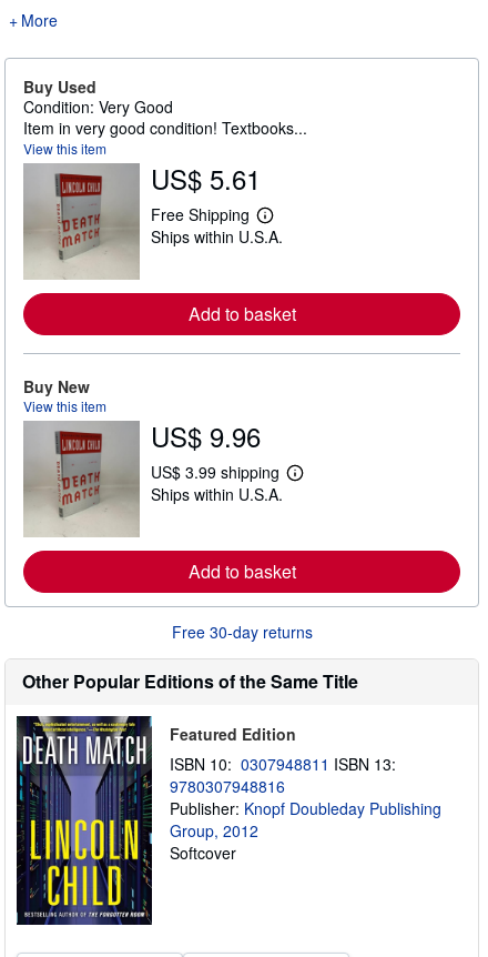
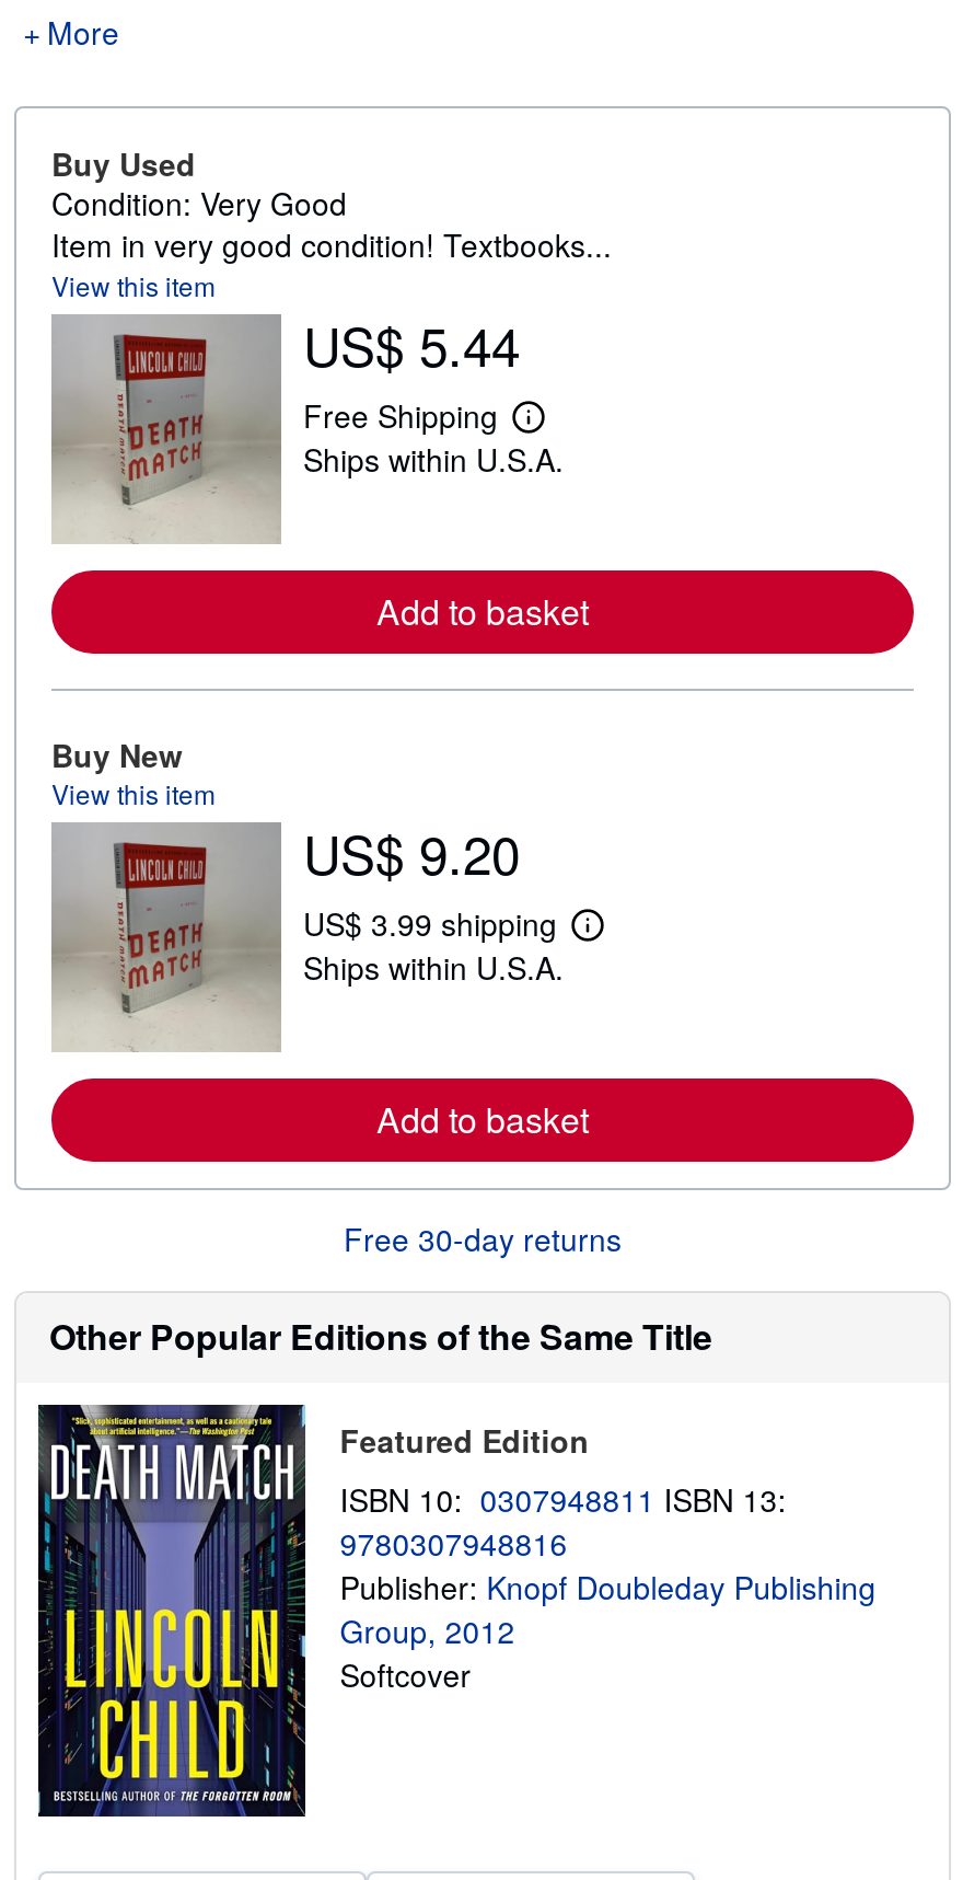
[151,159,261,198] US$ 5.61 -> [303,305,520,382] US$ 5.44
[151,416,261,455] US$ 9.96 -> [303,814,520,890] US$ 9.20

